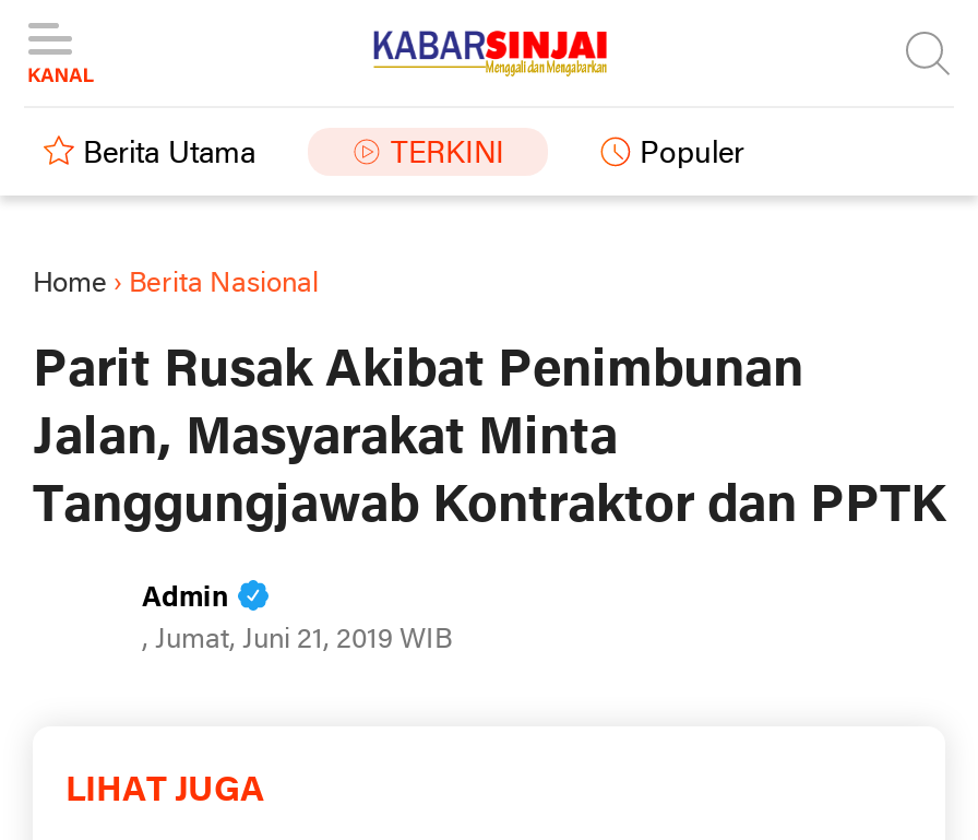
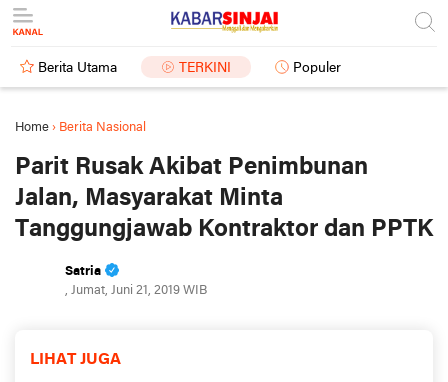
[142,584,229,613] Admin -> [65,265,101,278] Satria

